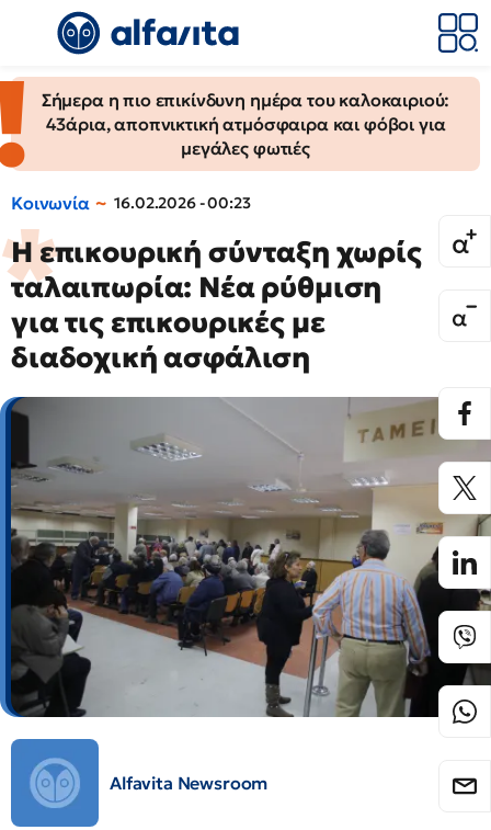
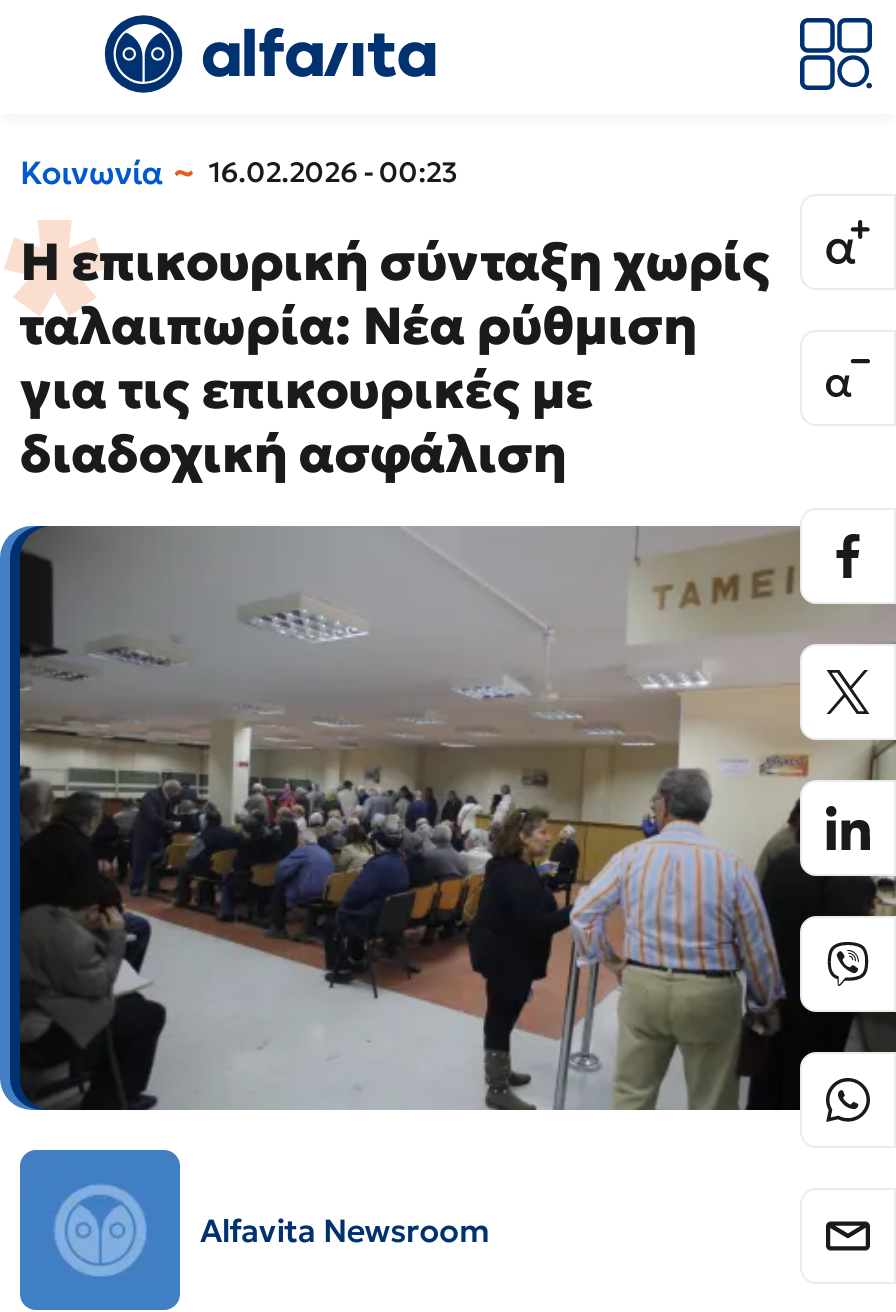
[3,77,480,170] [image] | Σήμερα η πιο επικίνδυνη ημέρα του καλοκαιριού: | 43άρια, αποπνικτική ατμόσφαιρα και φόβοι για | μεγάλες φωτιές -> none

